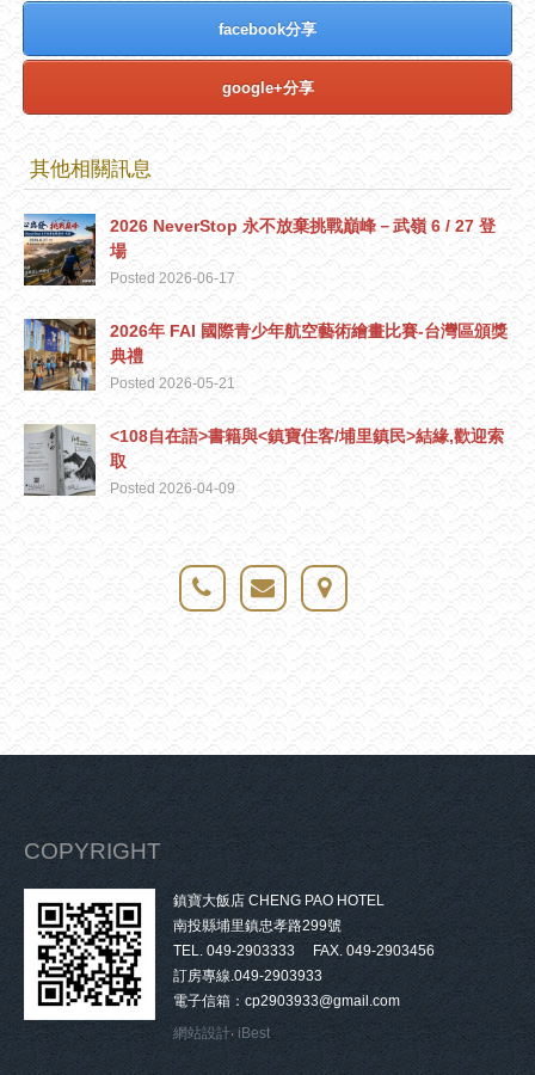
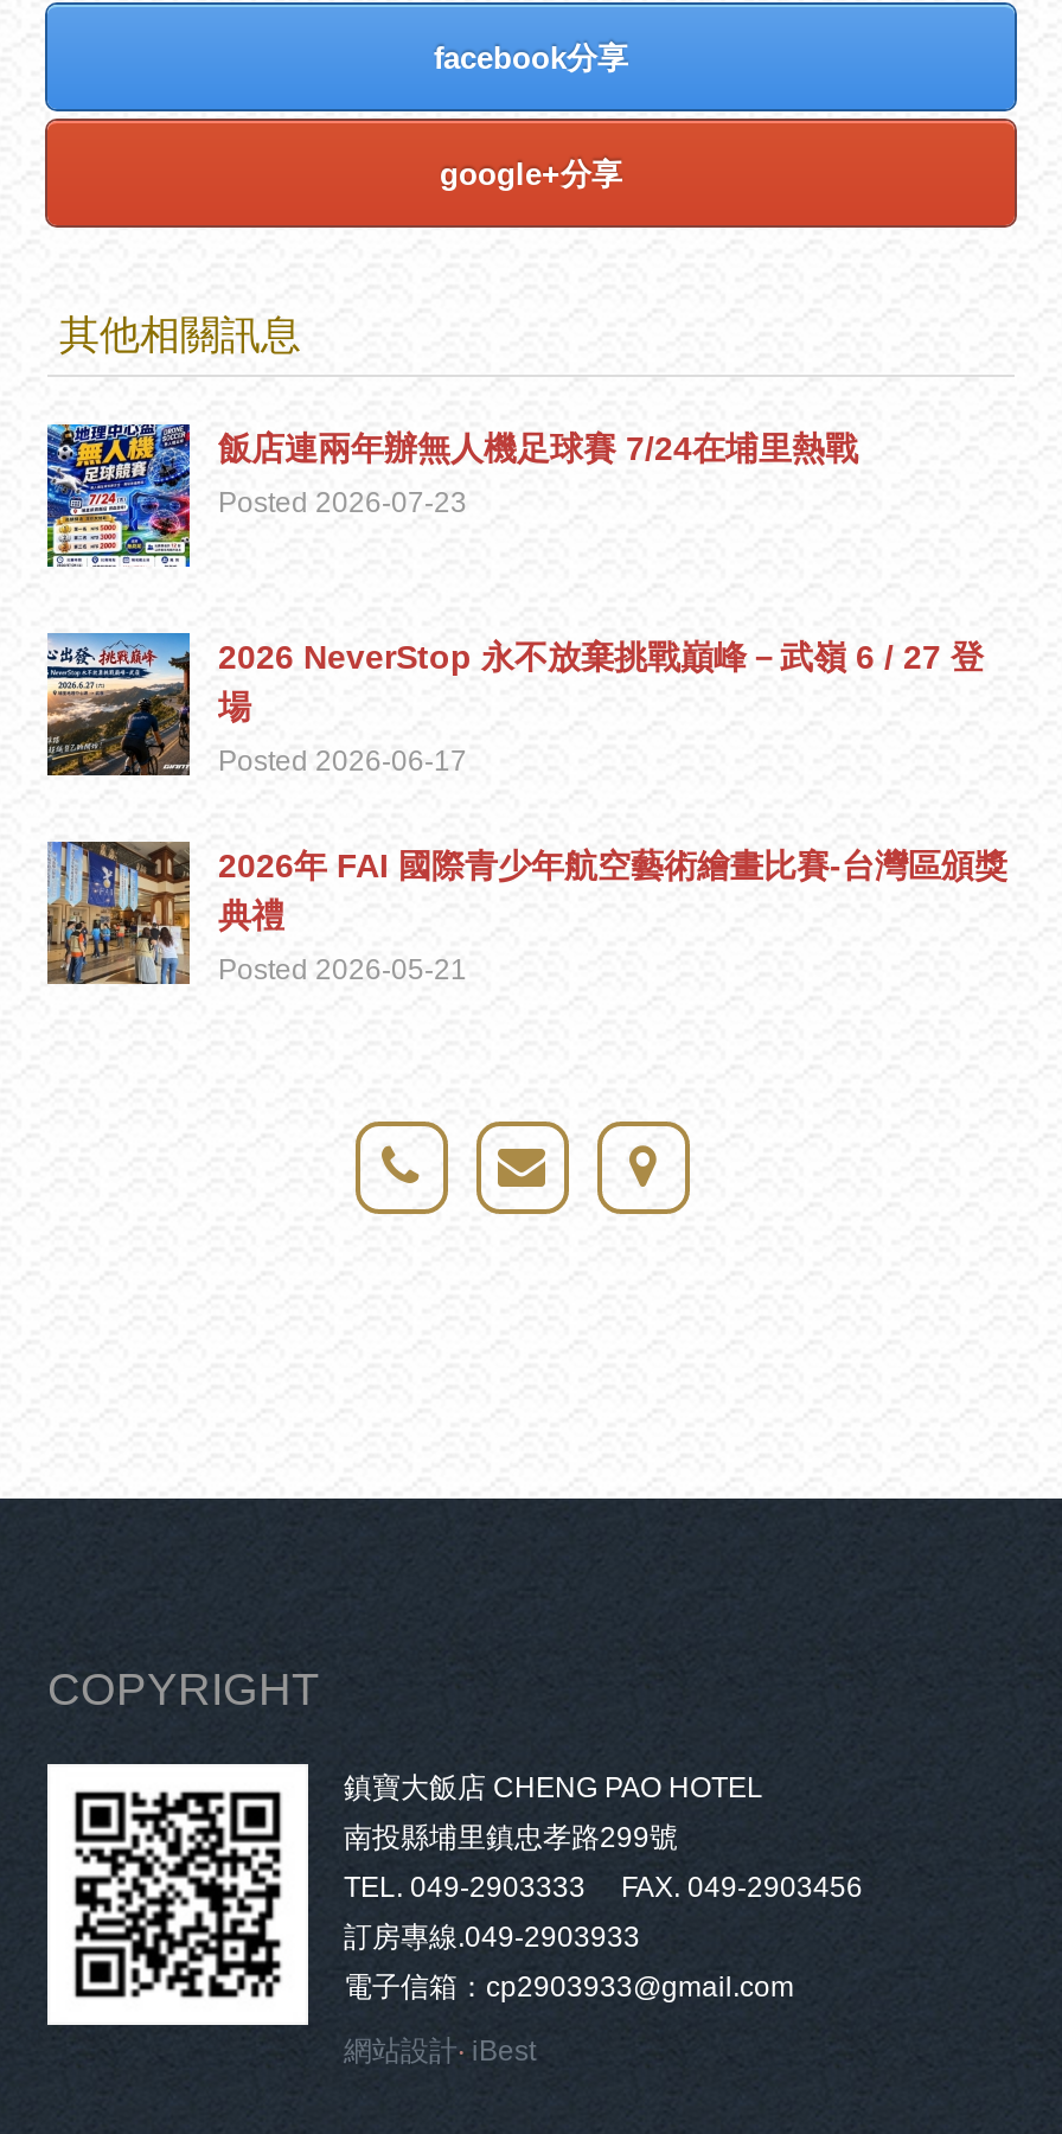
none -> [45,422,858,569] [image] | 飯店連兩年辦無人機足球賽 7/24在埔里熱戰 | Posted 2026-07-23
moved [110,216,508,392] -> [218,638,1007,986]: 2026 NeverStop 永不放棄挑戰巔峰－武嶺 6 / 27 登 | 場 | Posted 2026-06-17 | 2026年 FAI 國際青少年航空藝術繪畫比賽-台灣區頒獎 | 典禮 | Posted 2026-05-21
[25,424,504,497] [image] | <108自在語>書籍與<鎮寶住客/埔里鎮民>結緣,歡迎索 | 取 | Posted 2026-04-09 -> none

